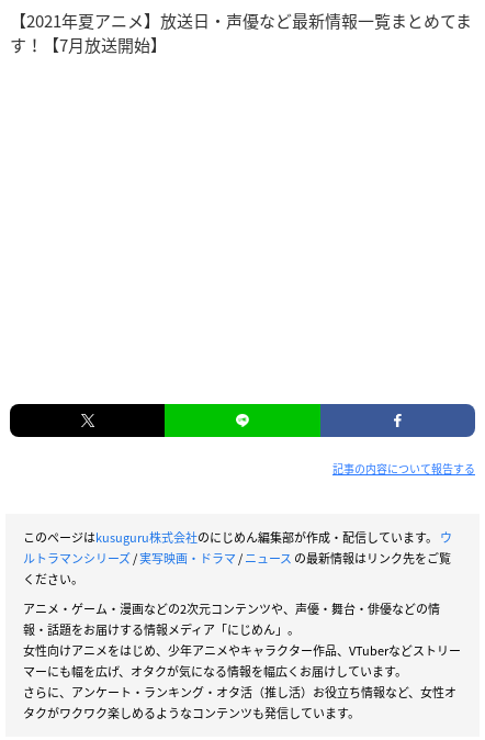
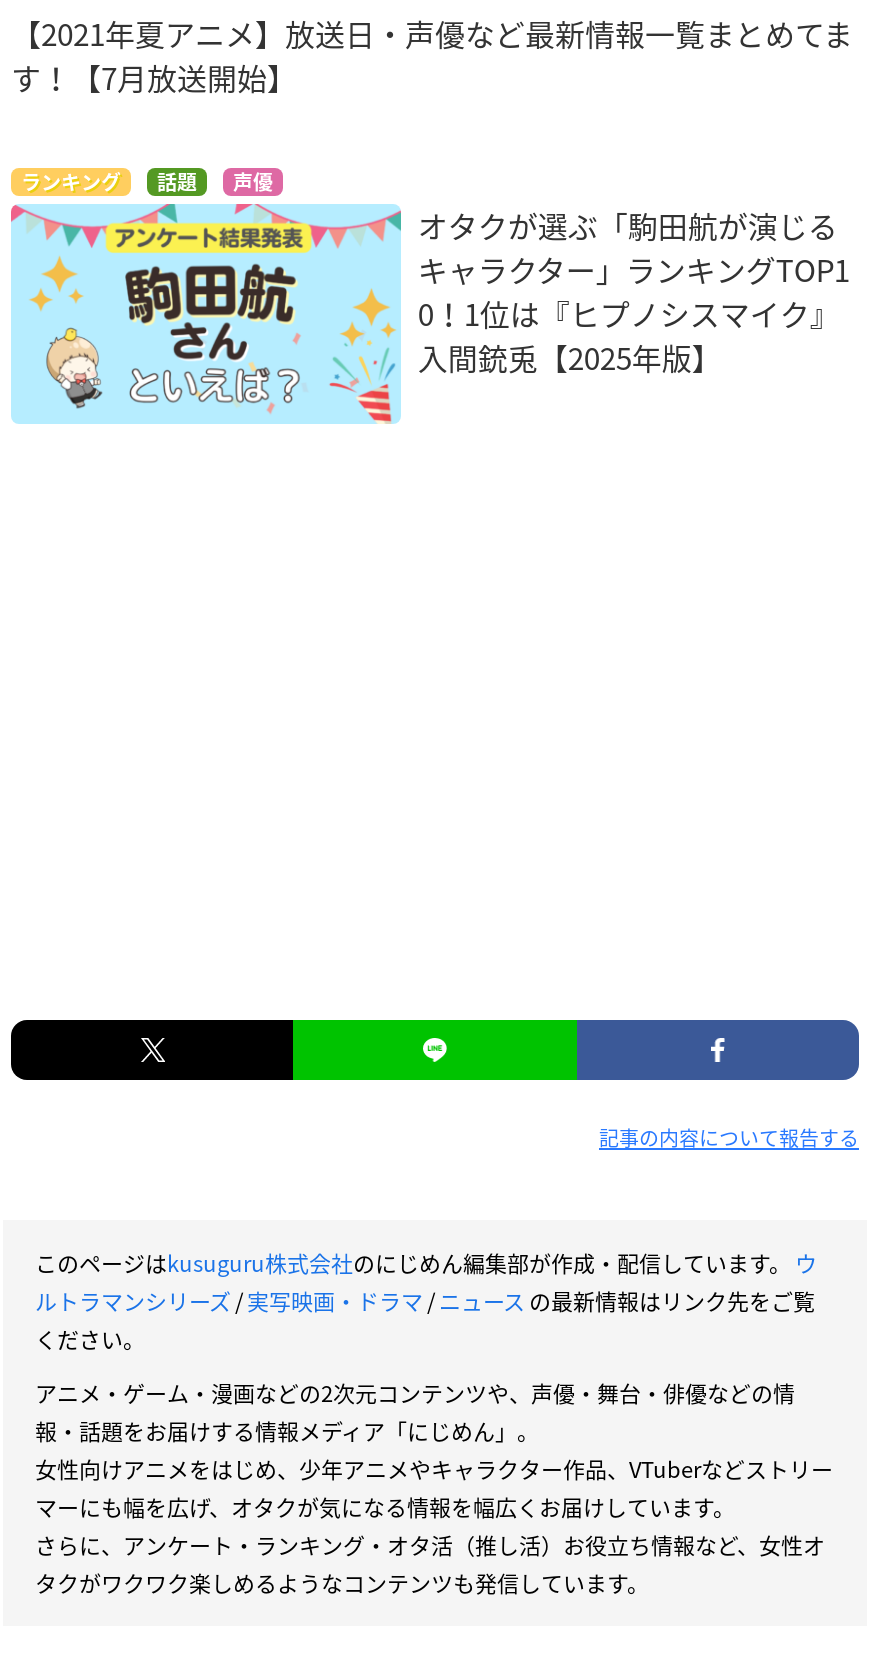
none -> [9,172,850,424] [image] | ランキング | 話題 | 声優 | オタクが選ぶ「駒田航が演じる | キャラクター」ランキングTOP1 | 0！1位は『ヒプノシスマイク』 | 入間銃兎【2025年版】

